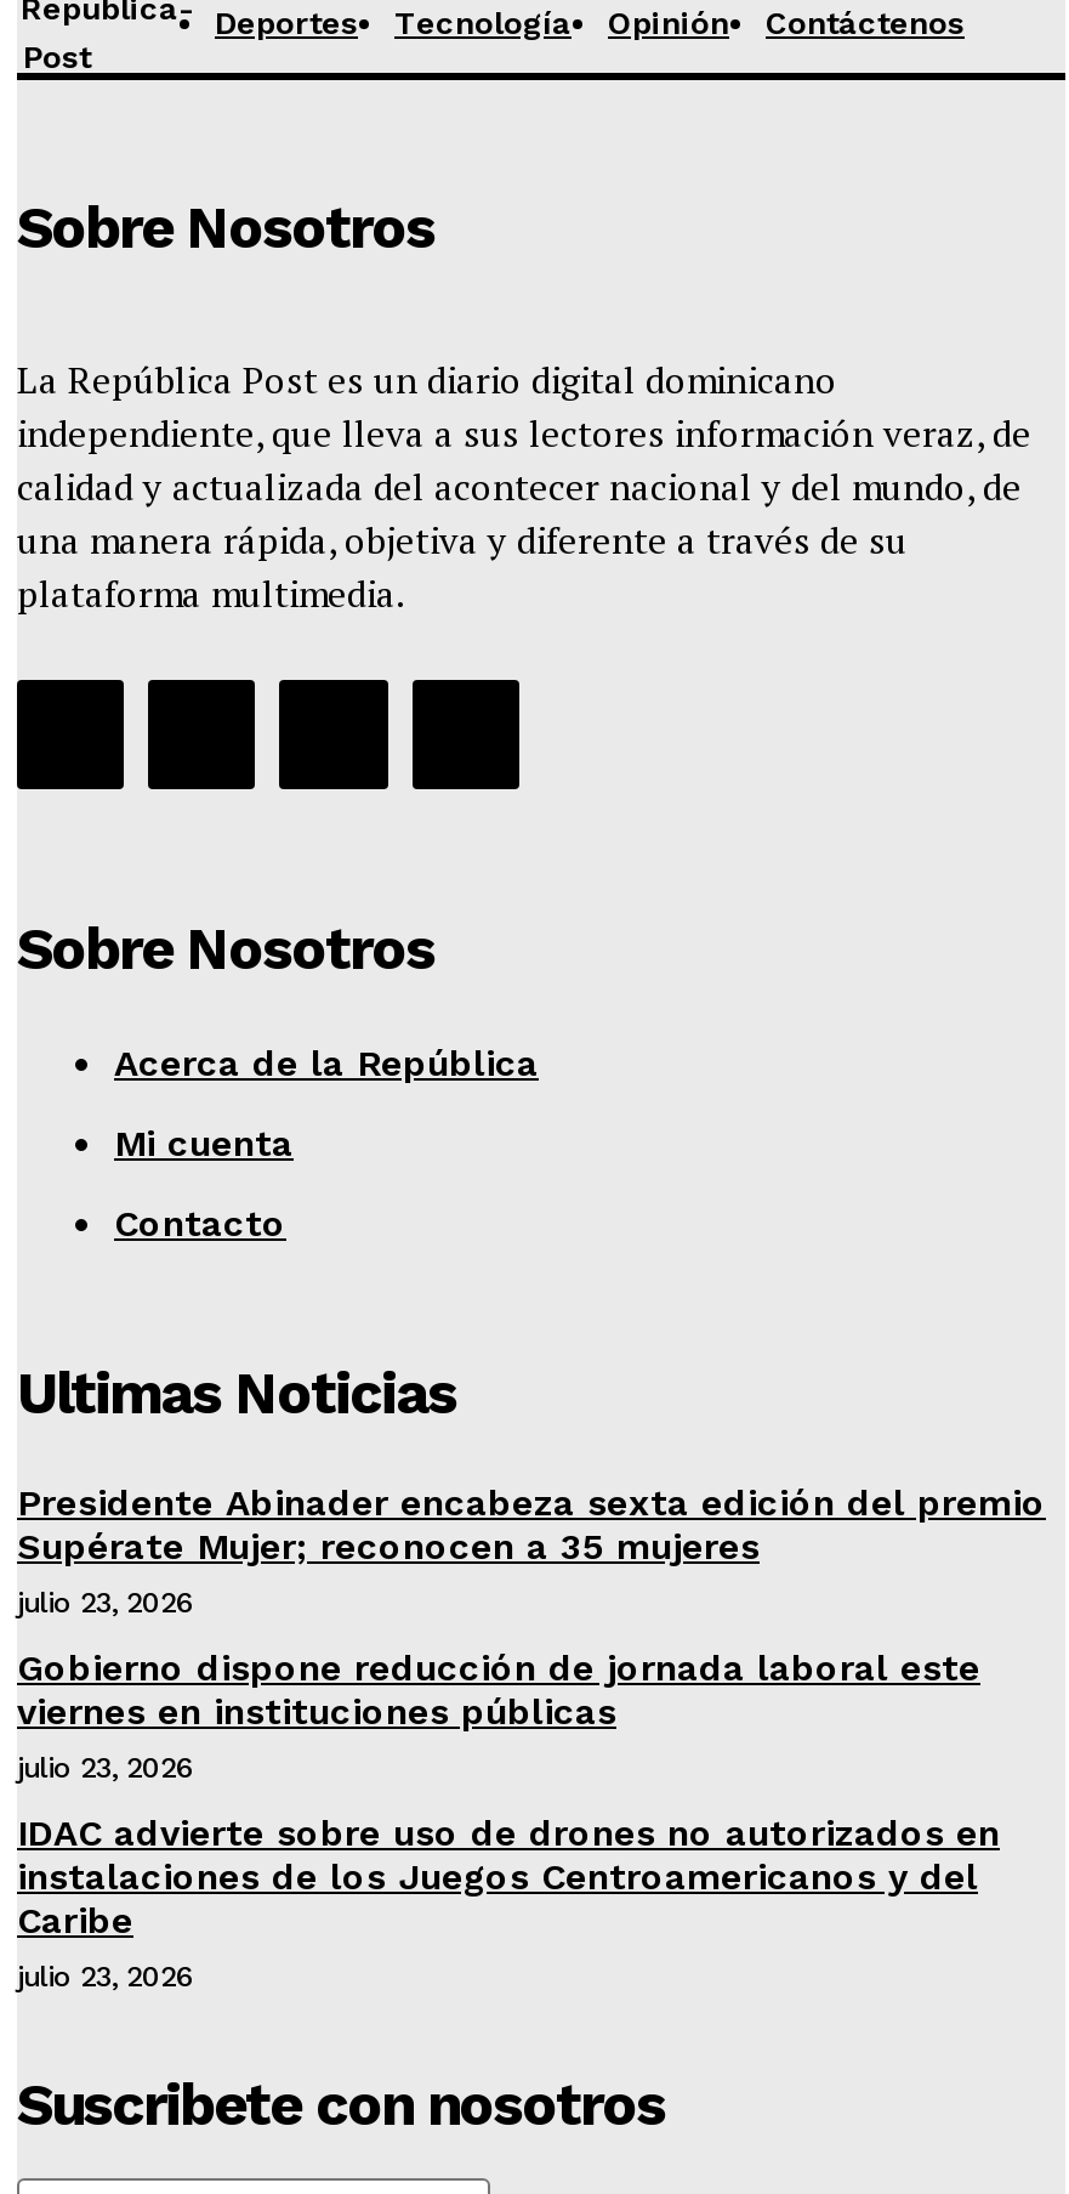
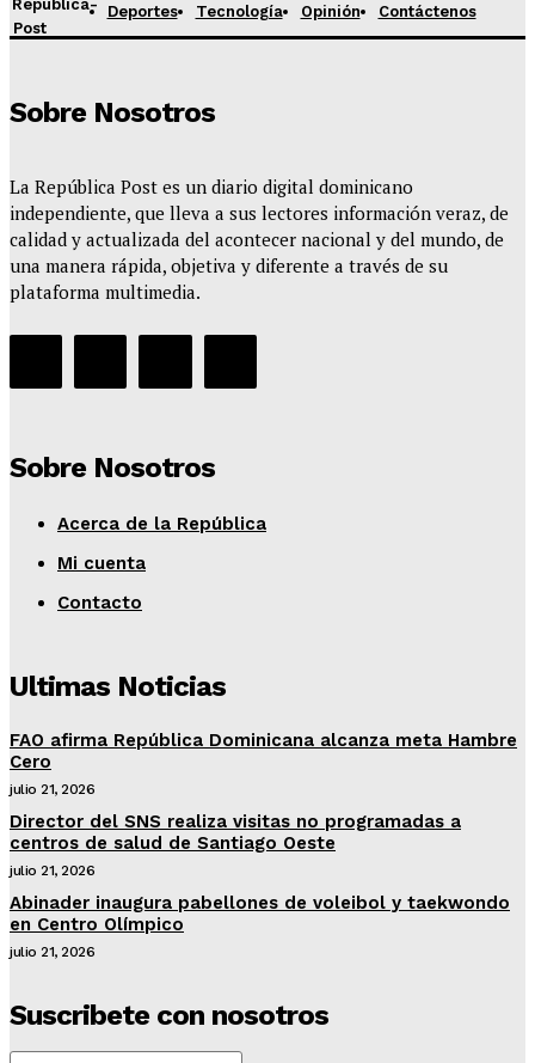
[17,1480,1046,1619] Presidente Abinader encabeza sexta edición del premio | Supérate Mujer; reconocen a 35 mujeres | julio 23, 2026 -> [10,729,517,797] FAO afirma República Dominicana alcanza meta Hambre | Cero | julio 21, 2026
[17,1645,980,1784] Gobierno dispone reducción de jornada laboral este | viernes en instituciones públicas | julio 23, 2026 -> [10,810,461,878] Director del SNS realiza visitas no programadas a | centros de salud de Santiago Oeste | julio 21, 2026
[17,1811,1000,1993] IDAC advierte sobre uso de drones no autorizados en | instalaciones de los Juegos Centroamericanos y del | Caribe | julio 23, 2026 -> [10,892,510,960] Abinader inaugura pabellones de voleibol y taekwondo | en Centro Olímpico | julio 21, 2026

